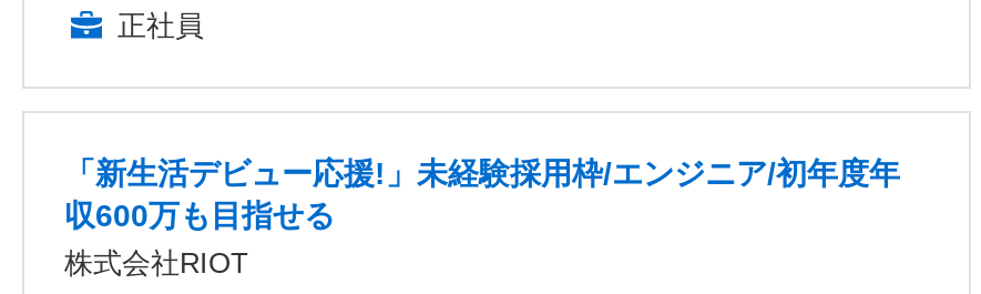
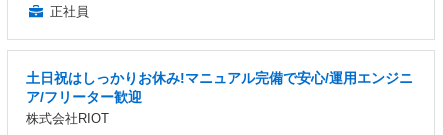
[64,155,900,233] 「新生活デビュー応援!」未経験採用枠/エンジニア/初年度年 | 収600万も目指せる -> [26,70,413,105] 土日祝はしっかりお休み!マニュアル完備で安心/運用エンジニ | ア/フリーター歓迎

